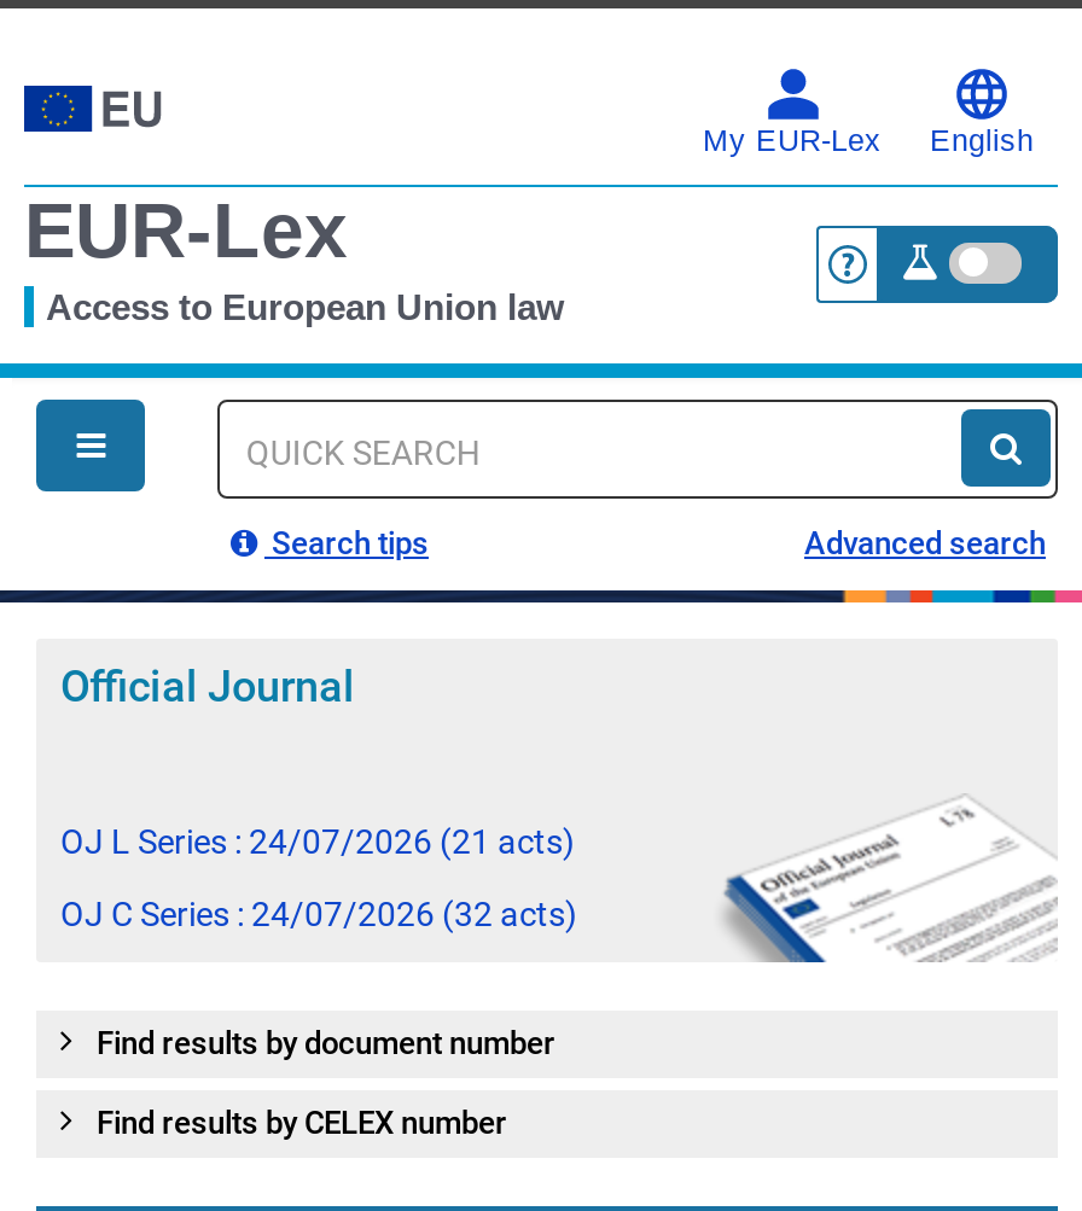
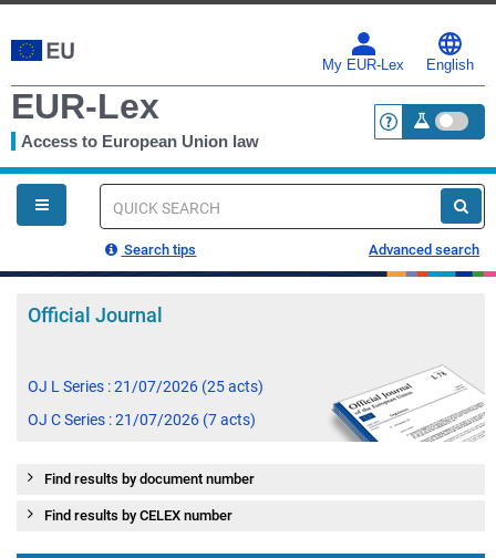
[60,823,575,862] OJ L Series : 24/07/2026 (21 acts) -> [28,378,263,396] OJ L Series : 21/07/2026 (25 acts)
[60,895,577,934] OJ C Series : 24/07/2026 (32 acts) -> [28,411,256,429] OJ C Series : 21/07/2026 (7 acts)

